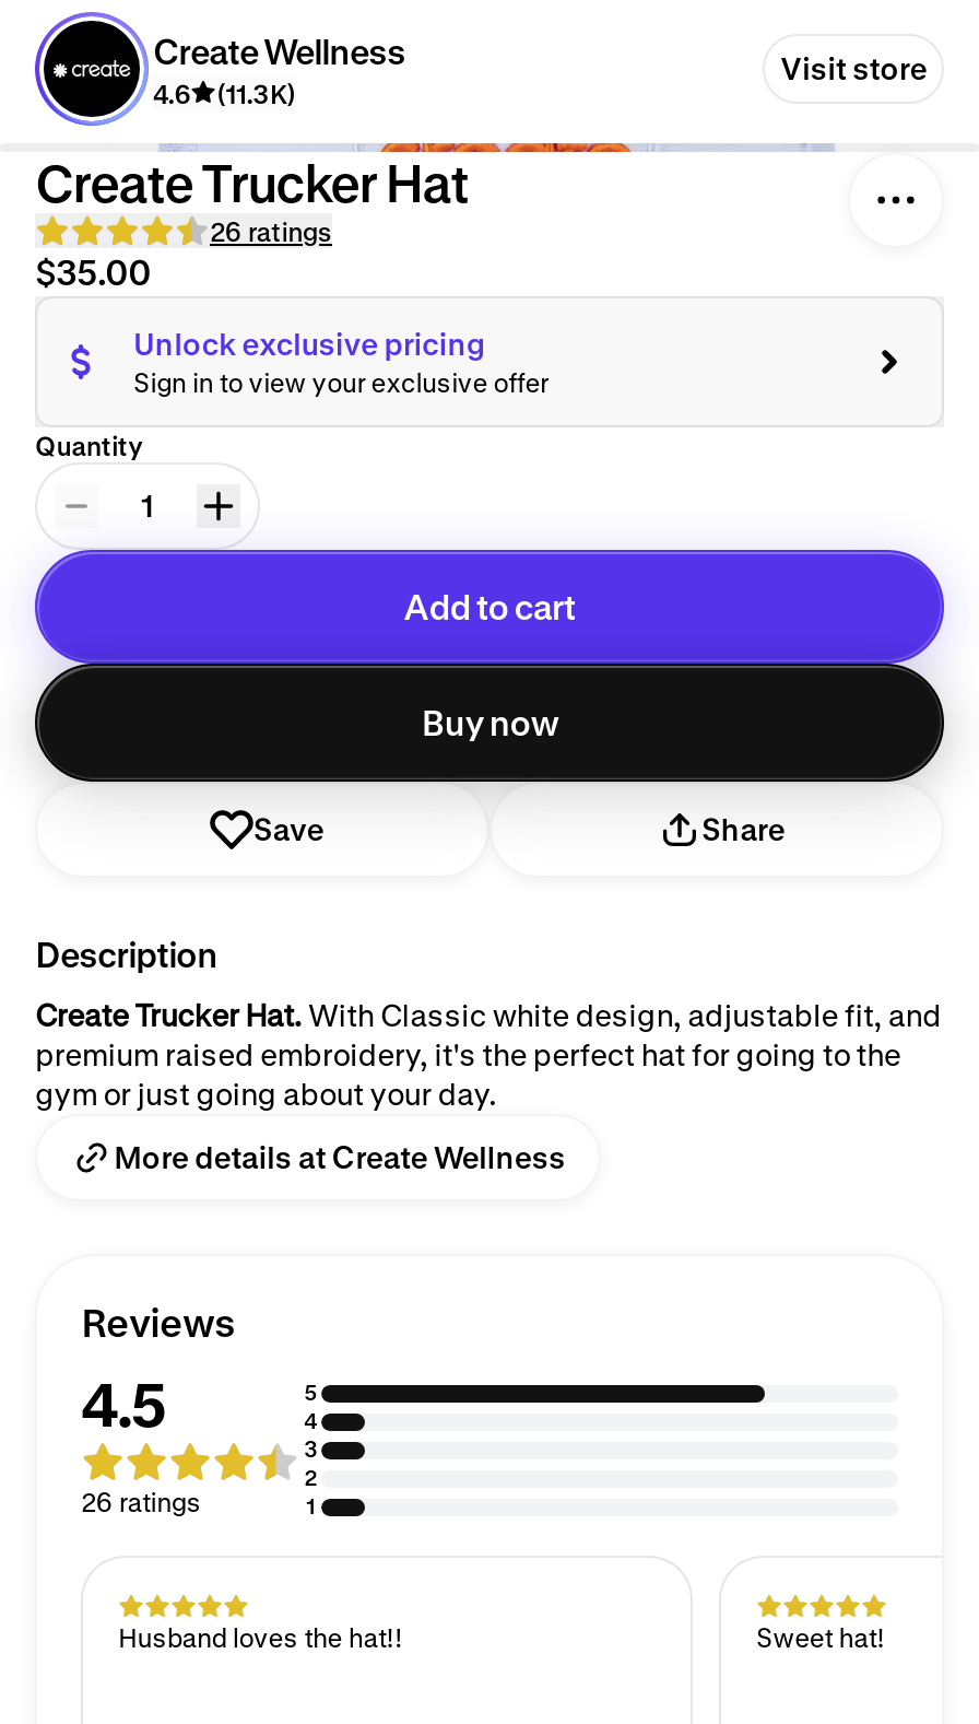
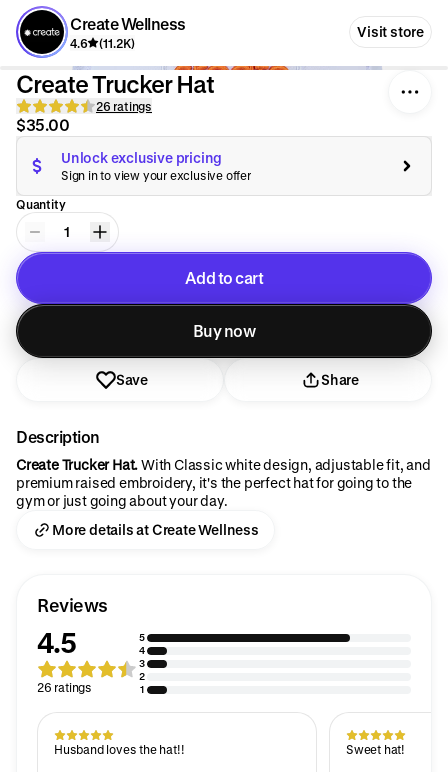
[153,78,295,108] 4.6 (11.3K) -> [70,36,135,50] 4.6 (11.2K)

